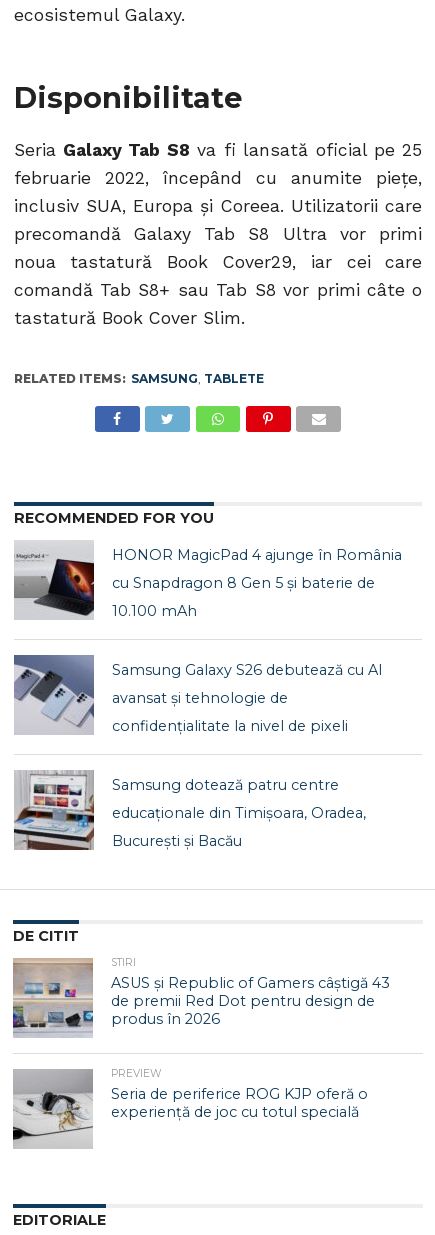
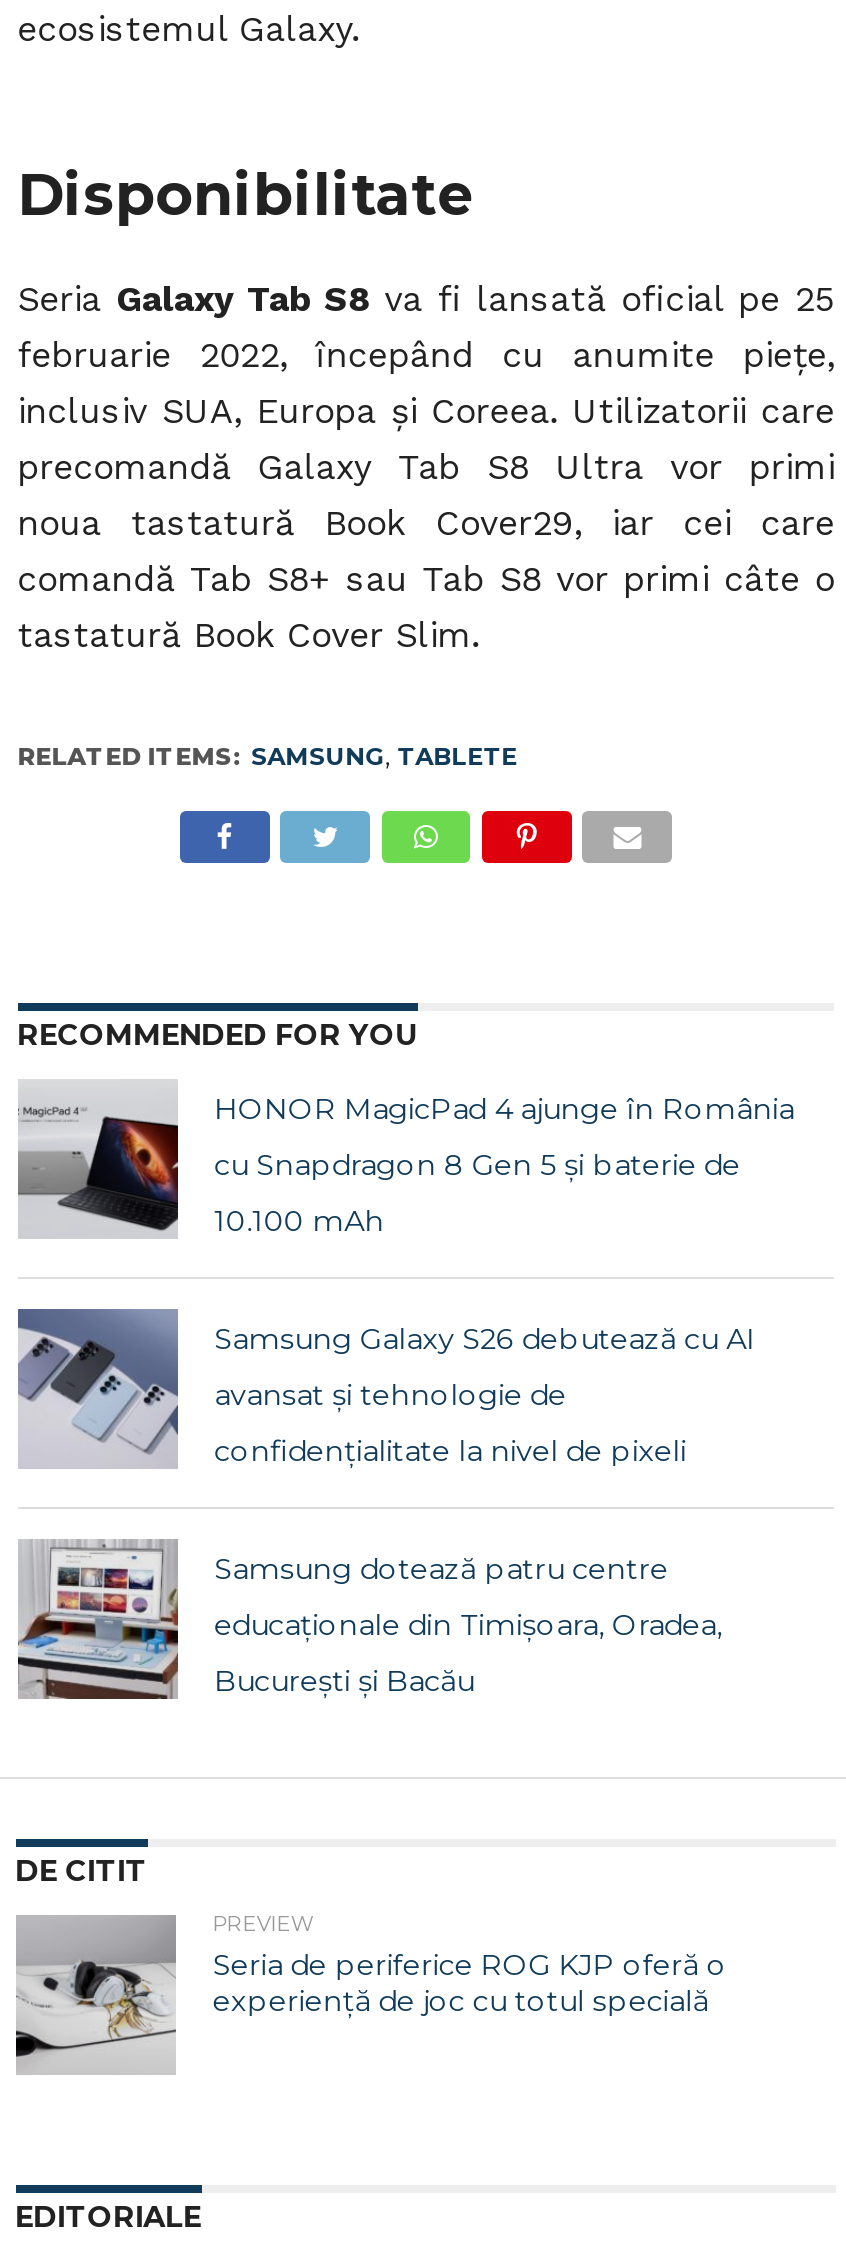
[12,956,390,1033] [image] | STIRI | ASUS și Republic of Gamers câștigă 43 | de premii Red Dot pentru design de | produs în 2026 -> none

